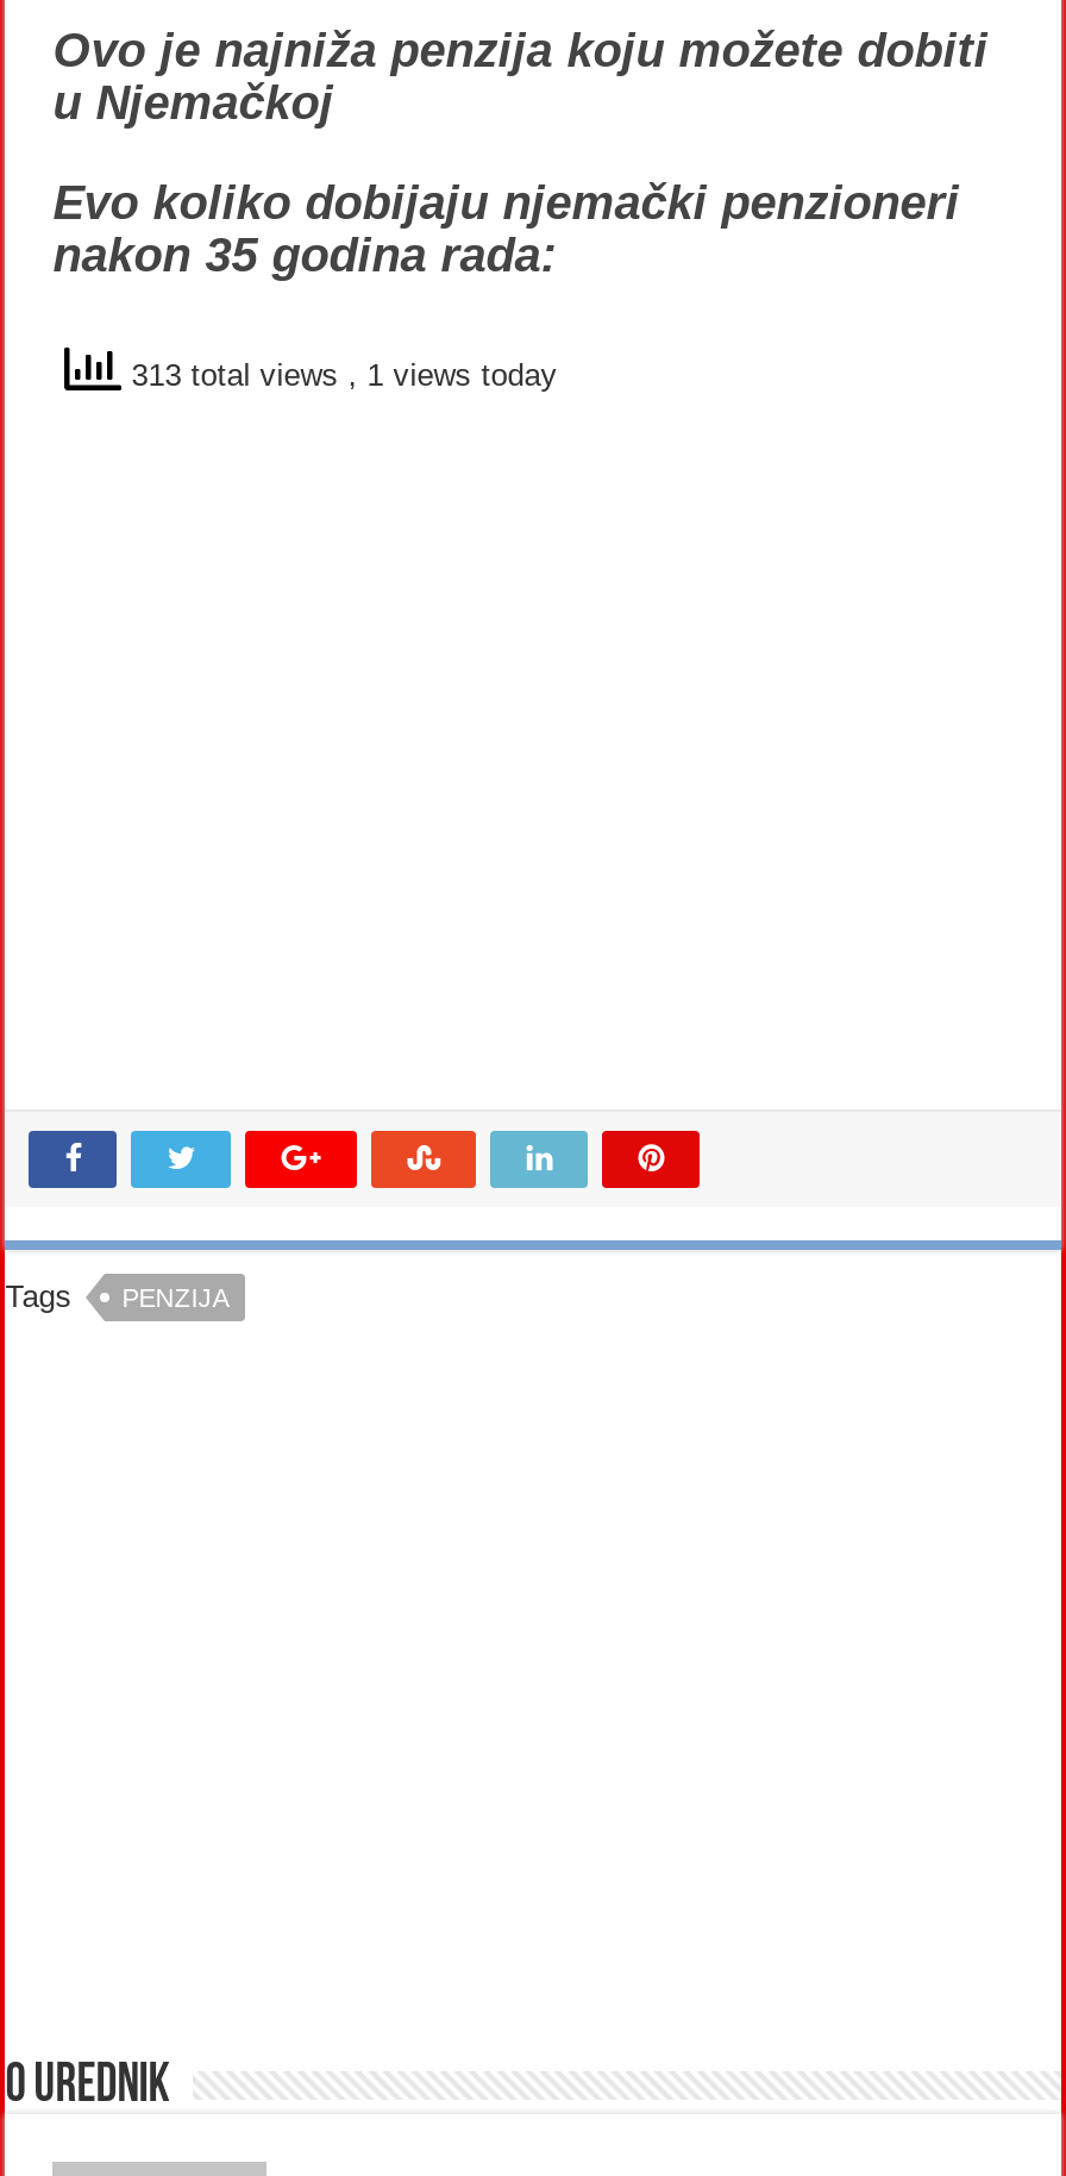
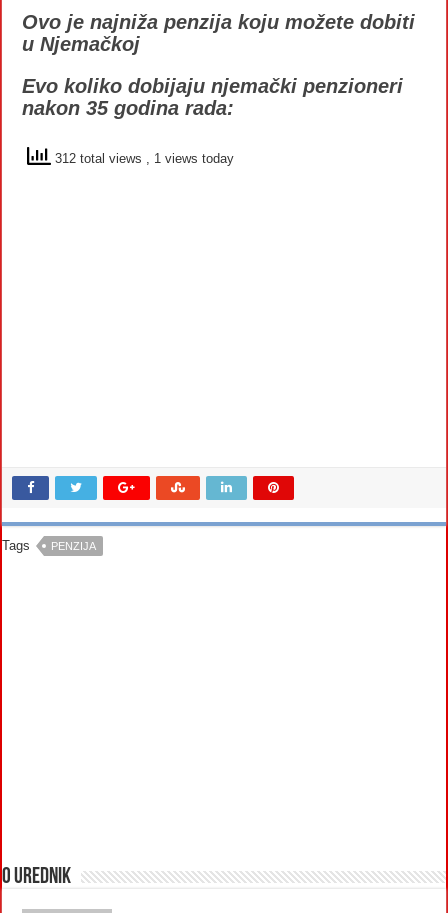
[122,358,557,393] 313 total views, 1 views today -> [51,151,234,166] 312 total views, 1 views today

